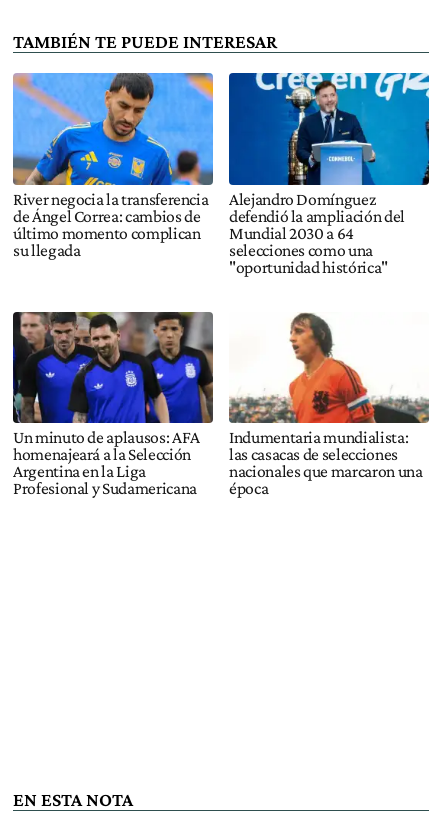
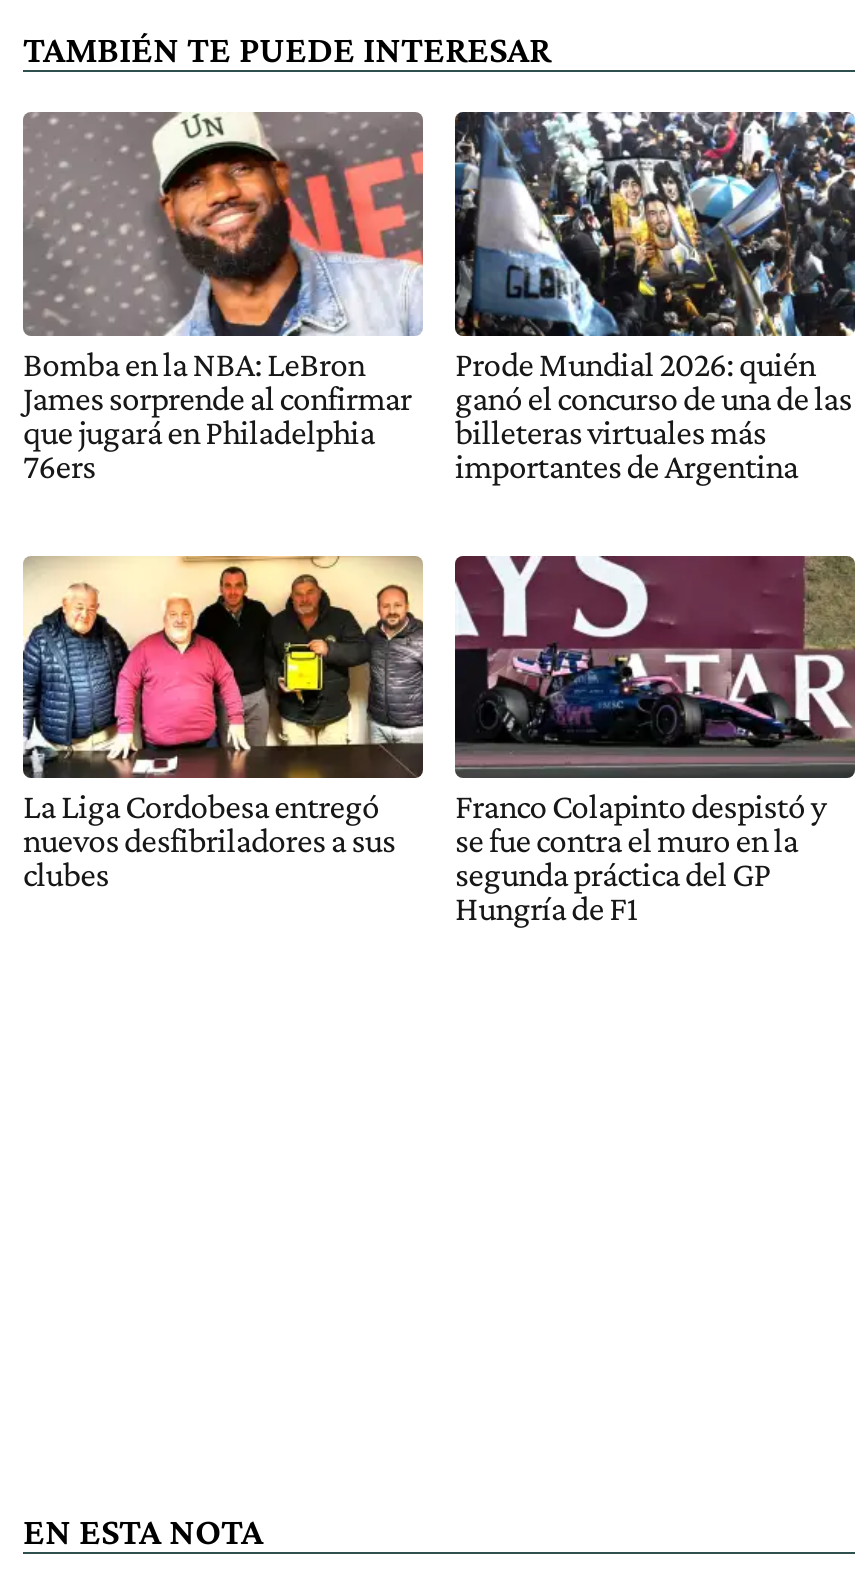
[12,72,214,260] [image] | River negocia la transferencia | de Ángel Correa: cambios de | último momento complican | su llegada -> [21,110,425,485] [image] | Bomba en la NBA: LeBron | James sorprende al confirmar | que jugará en Philadelphia | 76ers
[228,72,430,277] [image] | Alejandro Domínguez | defendió la ampliación del | Mundial 2030 a 64 | selecciones como una | "oportunidad histórica" -> [453,110,857,485] [image] | Prode Mundial 2026: quién | ganó el concurso de una de las | billeteras virtuales más | importantes de Argentina
[12,311,213,498] [image] | Un minuto de aplausos: AFA | homenajeará a la Selección | Argentina en la Liga | Profesional y Sudamericana -> [23,554,423,894] [image] | La Liga Cordobesa entregó | nuevos desfibriladores a sus | clubes
[229,312,429,498] [image] | Indumentaria mundialista: | las casacas de selecciones | nacionales que marcaron una | época -> [453,554,857,928] [image] | Franco Colapinto despistó y | se fue contra el muro en la | segunda práctica del GP | Hungría de F1

